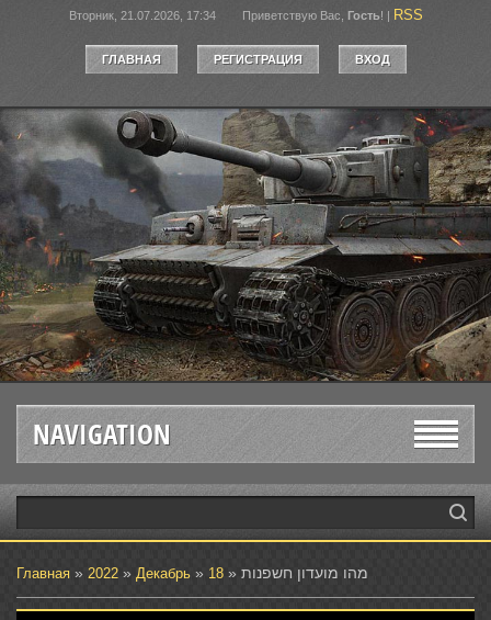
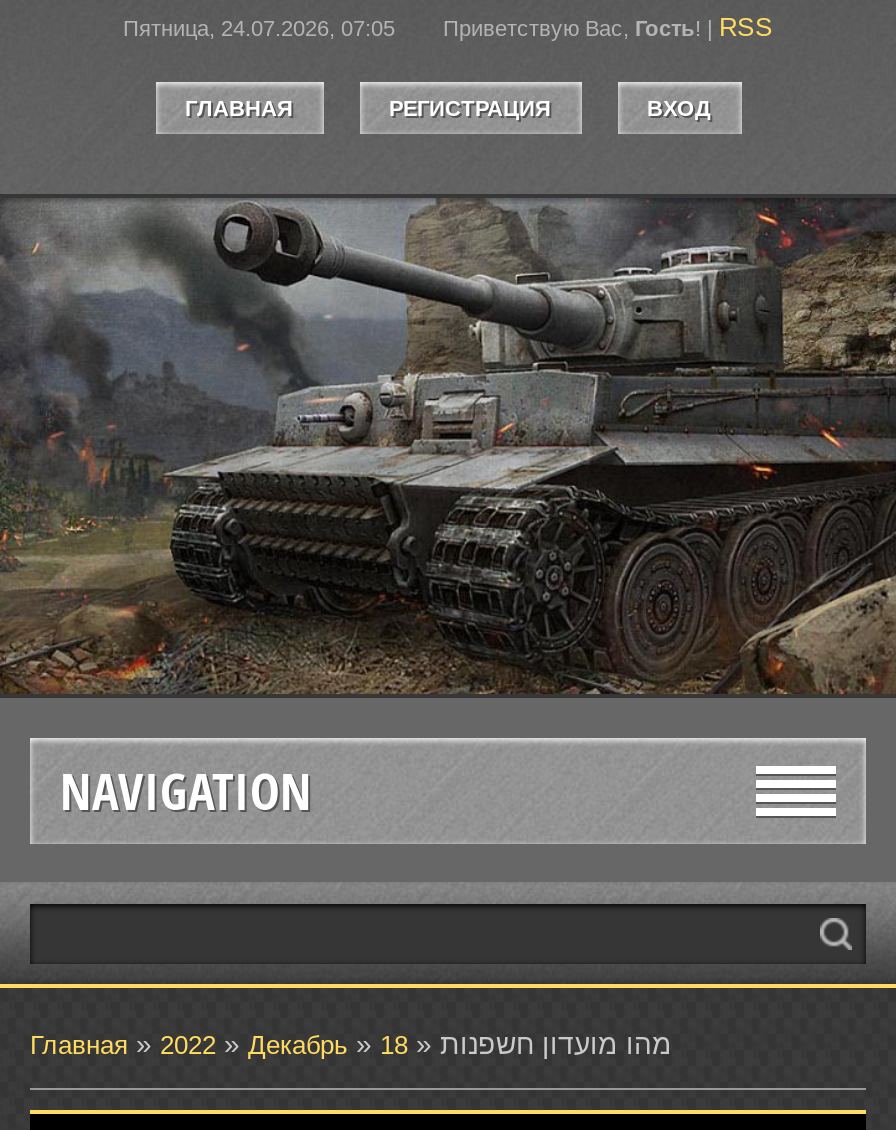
[68,9,215,22] Вторник, 21.07.2026, 17:34 -> [123,16,395,40] Пятница, 24.07.2026, 07:05

